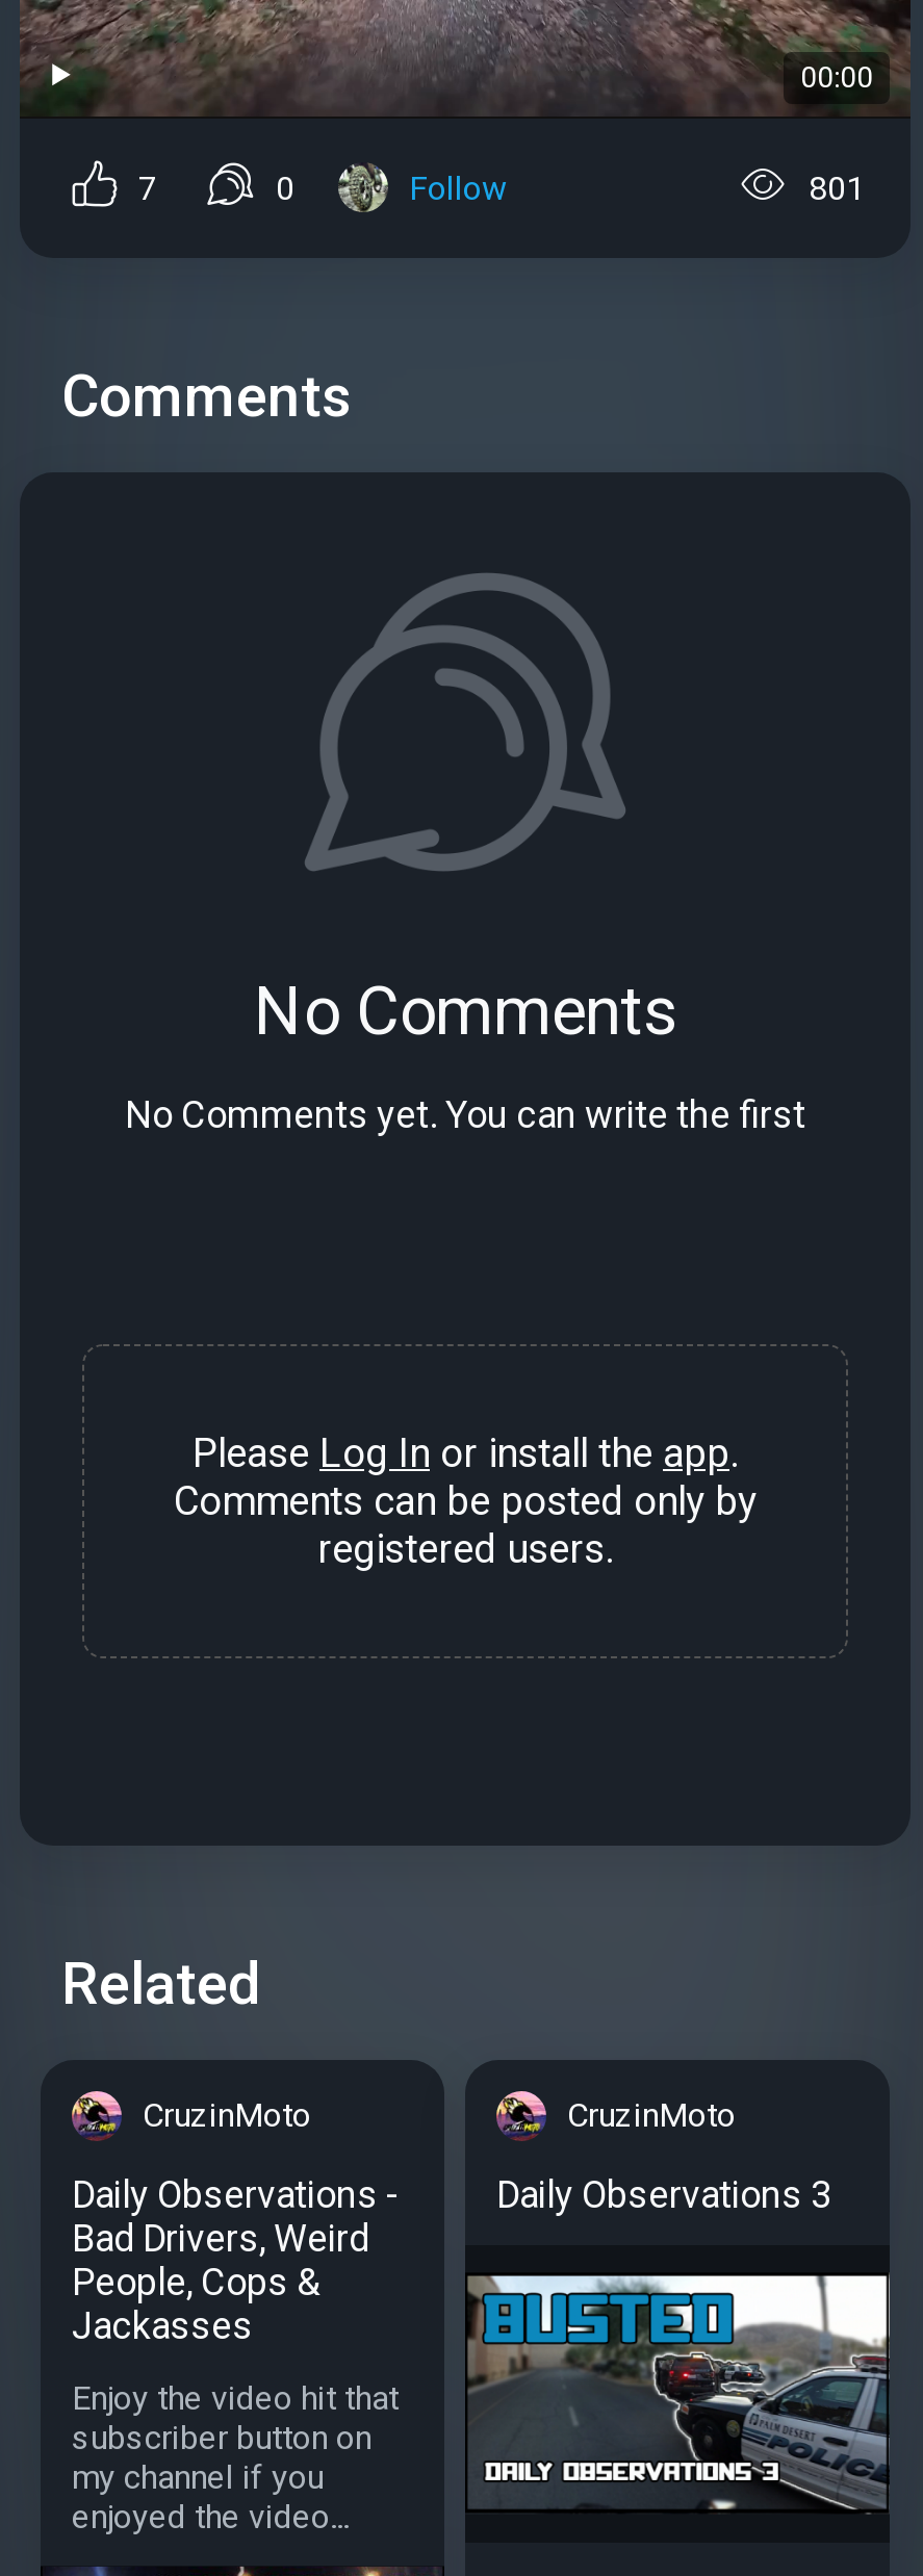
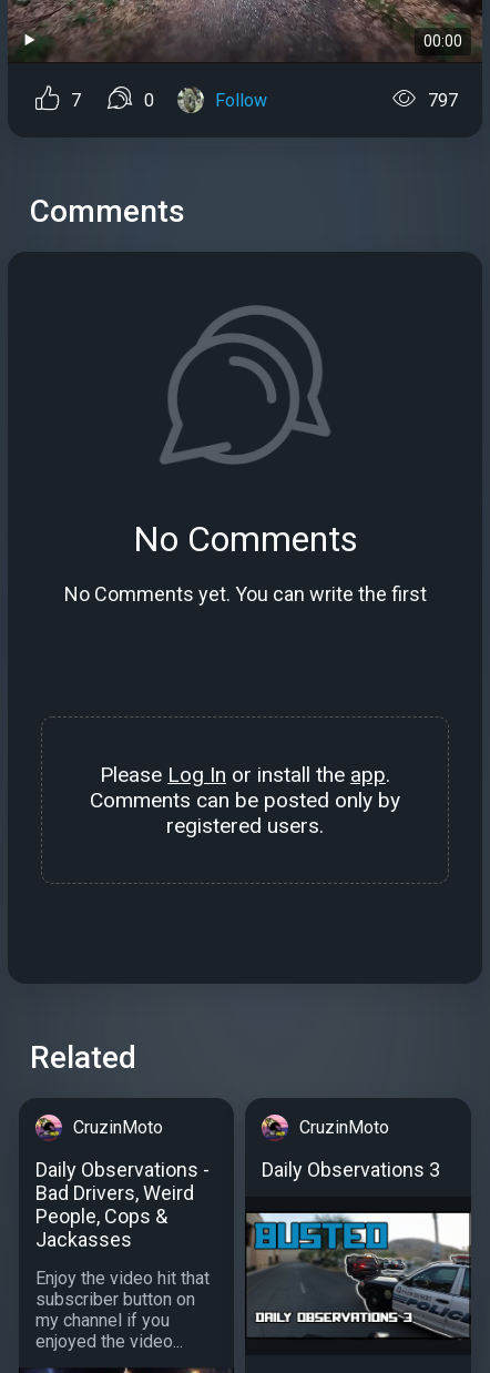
[809,169,865,208] 801 -> [428,90,458,111] 797

